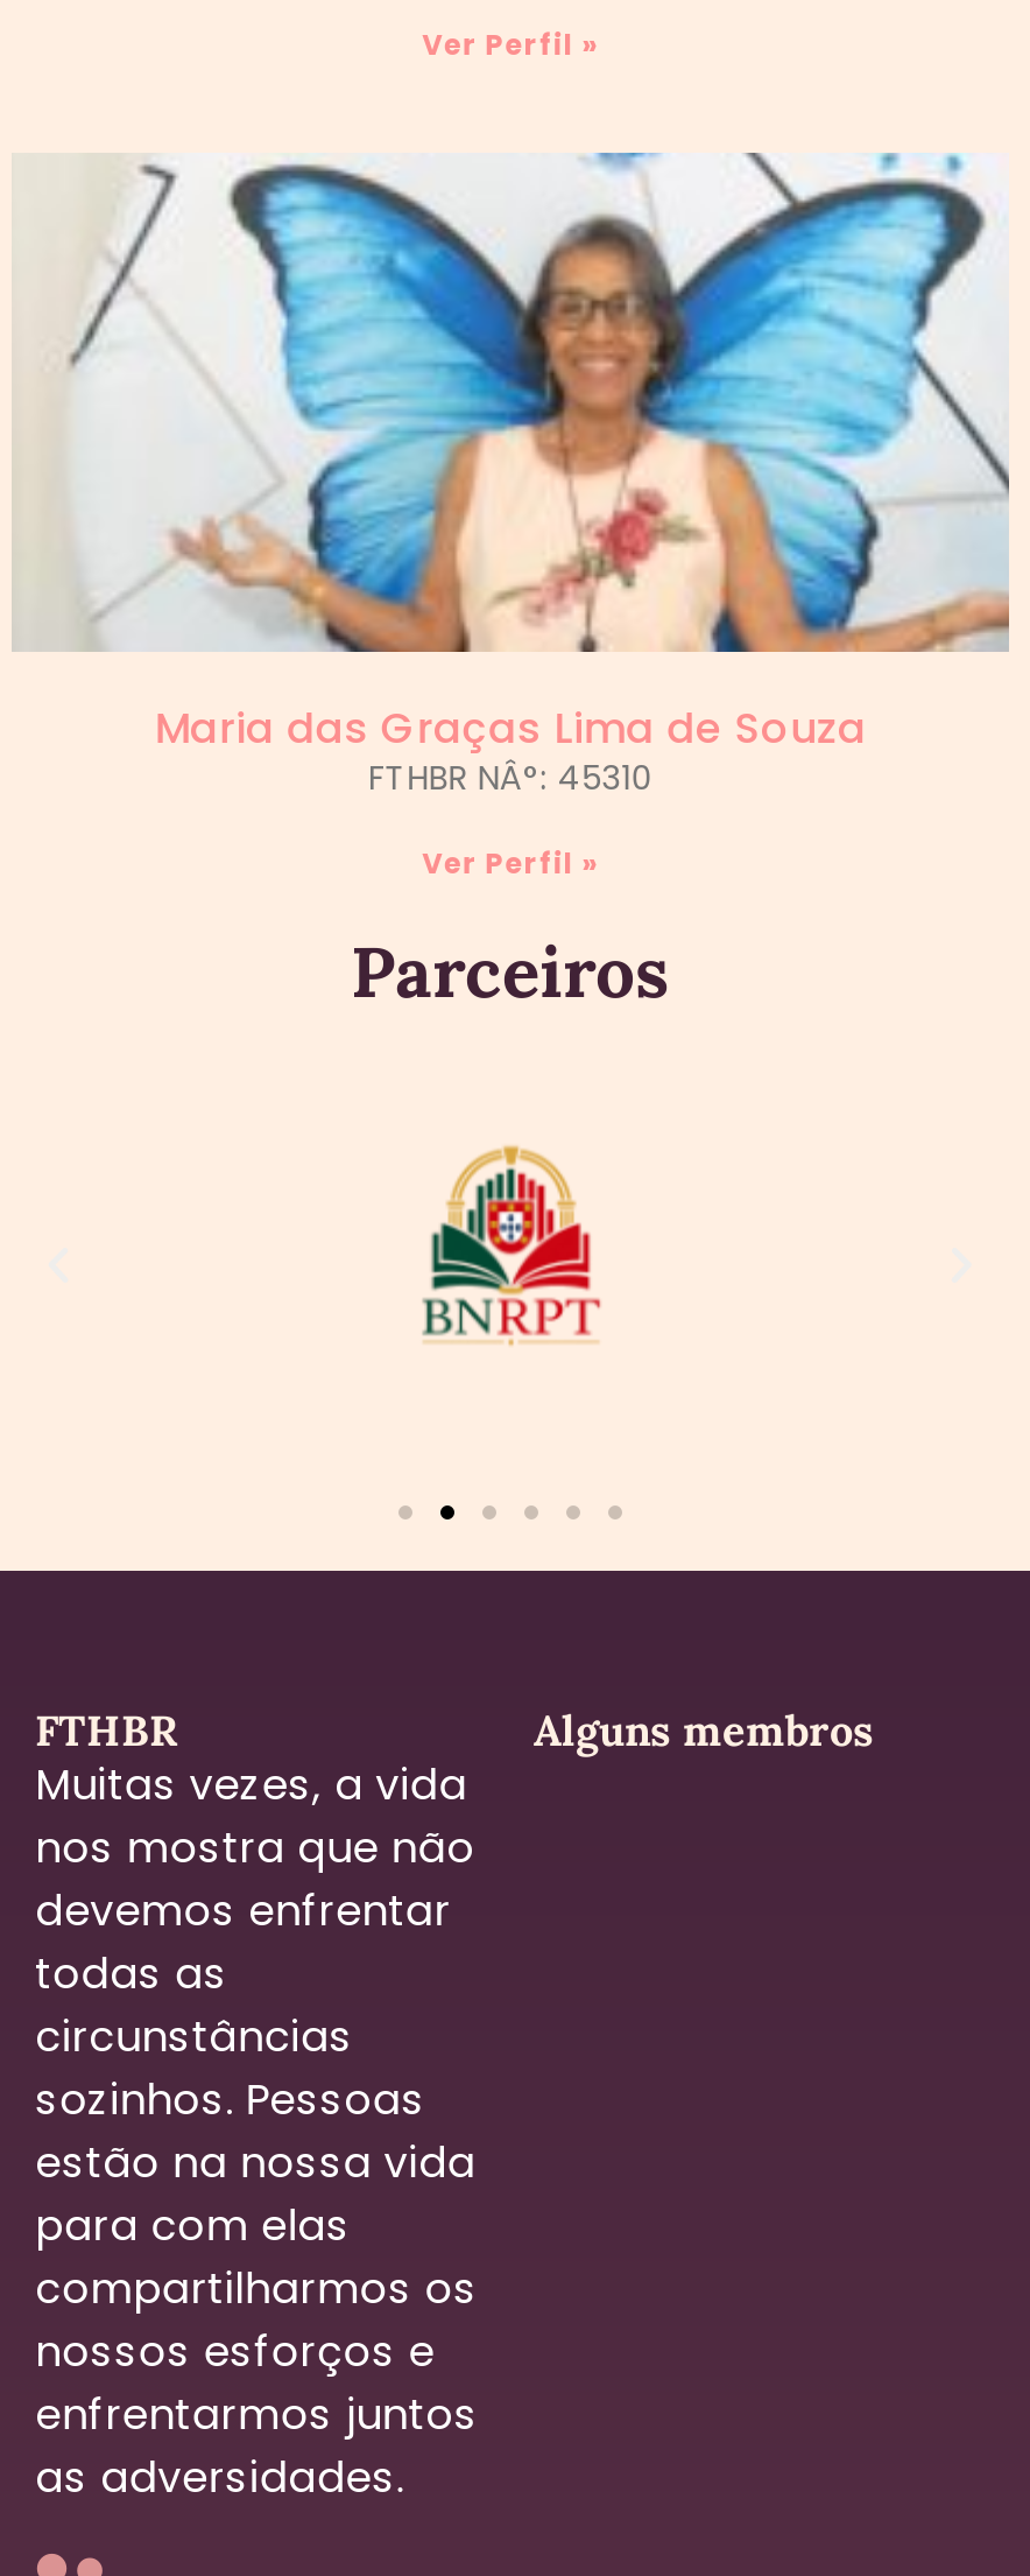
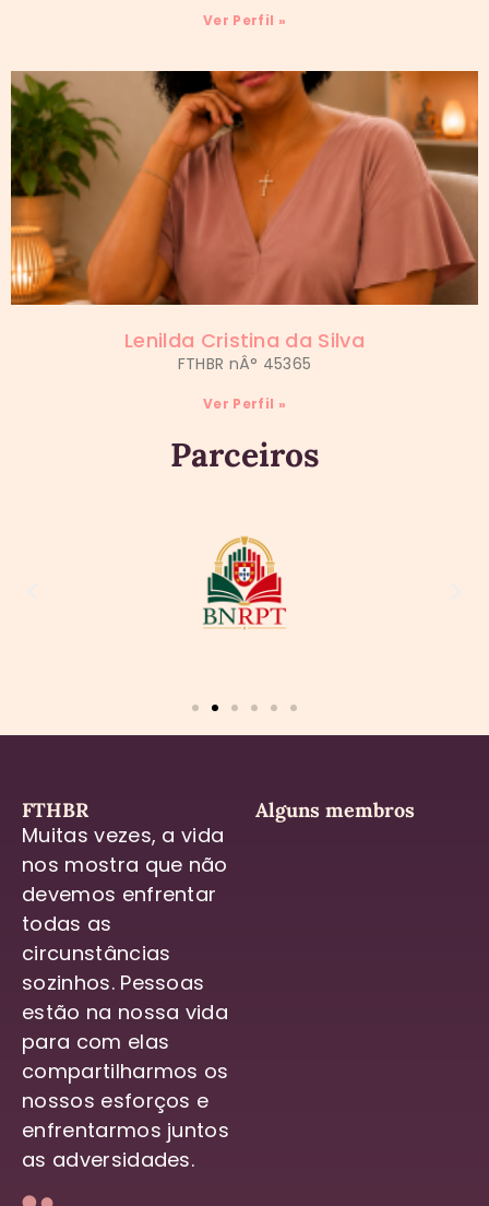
[12,150,1009,801] [image] | Maria das Graças Lima de Souza | FTHBR NÂ°: 45310 -> [10,70,479,375] [image] | Lenilda Cristina da Silva | FTHBR nÂ° 45365

